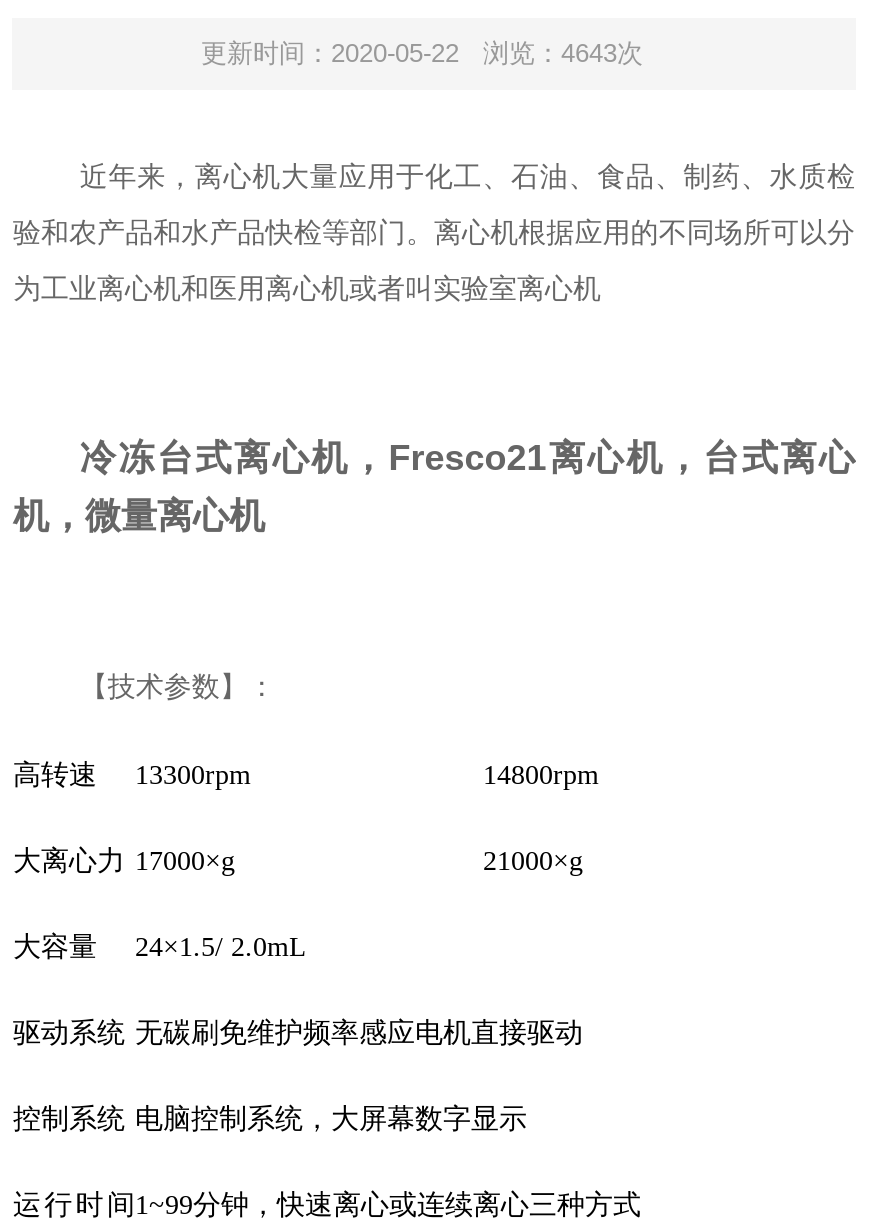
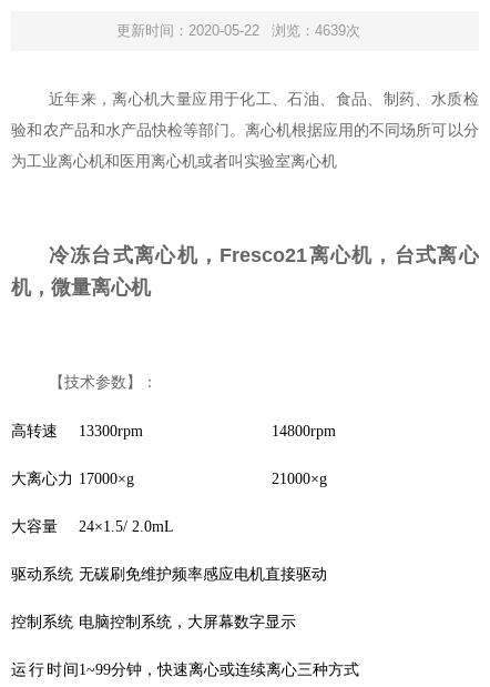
[201,39,643,69] 更新时间：2020-05-22 浏览：4643次 -> [116,23,361,39] 更新时间：2020-05-22 浏览：4639次

